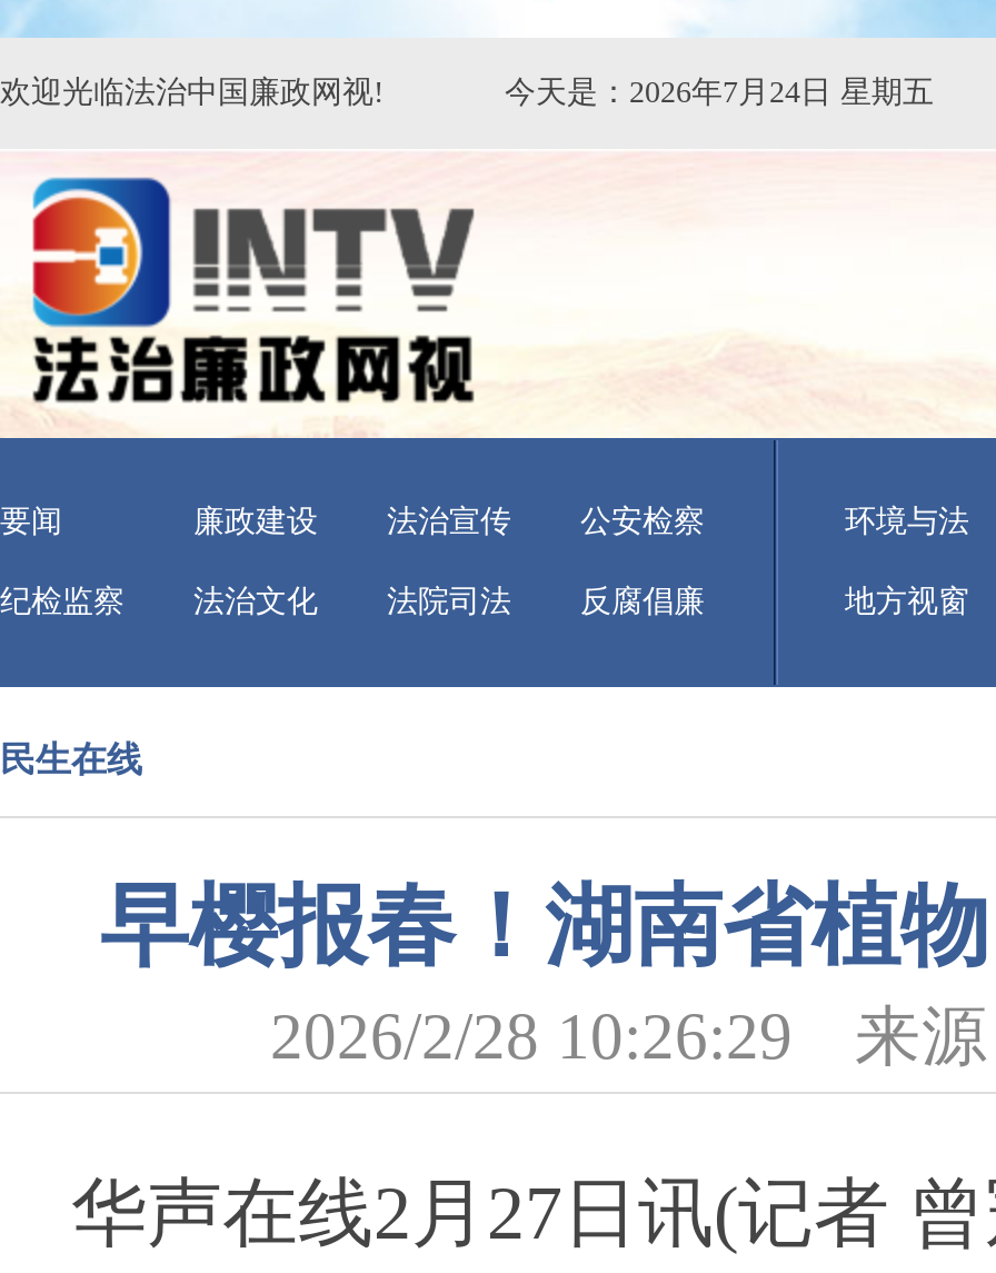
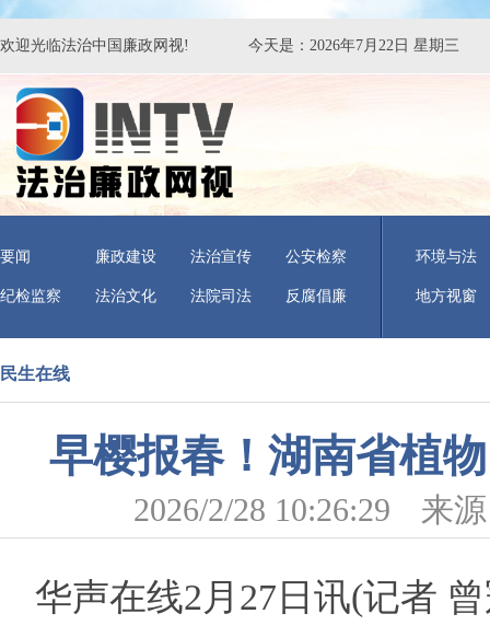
[505,76,934,109] 今天是：2026年7月24日 星期五 -> [248,37,459,54] 今天是：2026年7月22日 星期三

